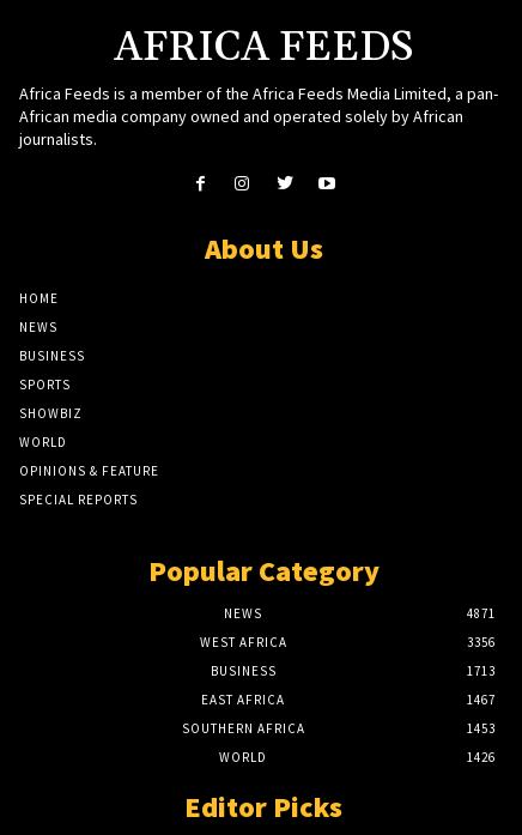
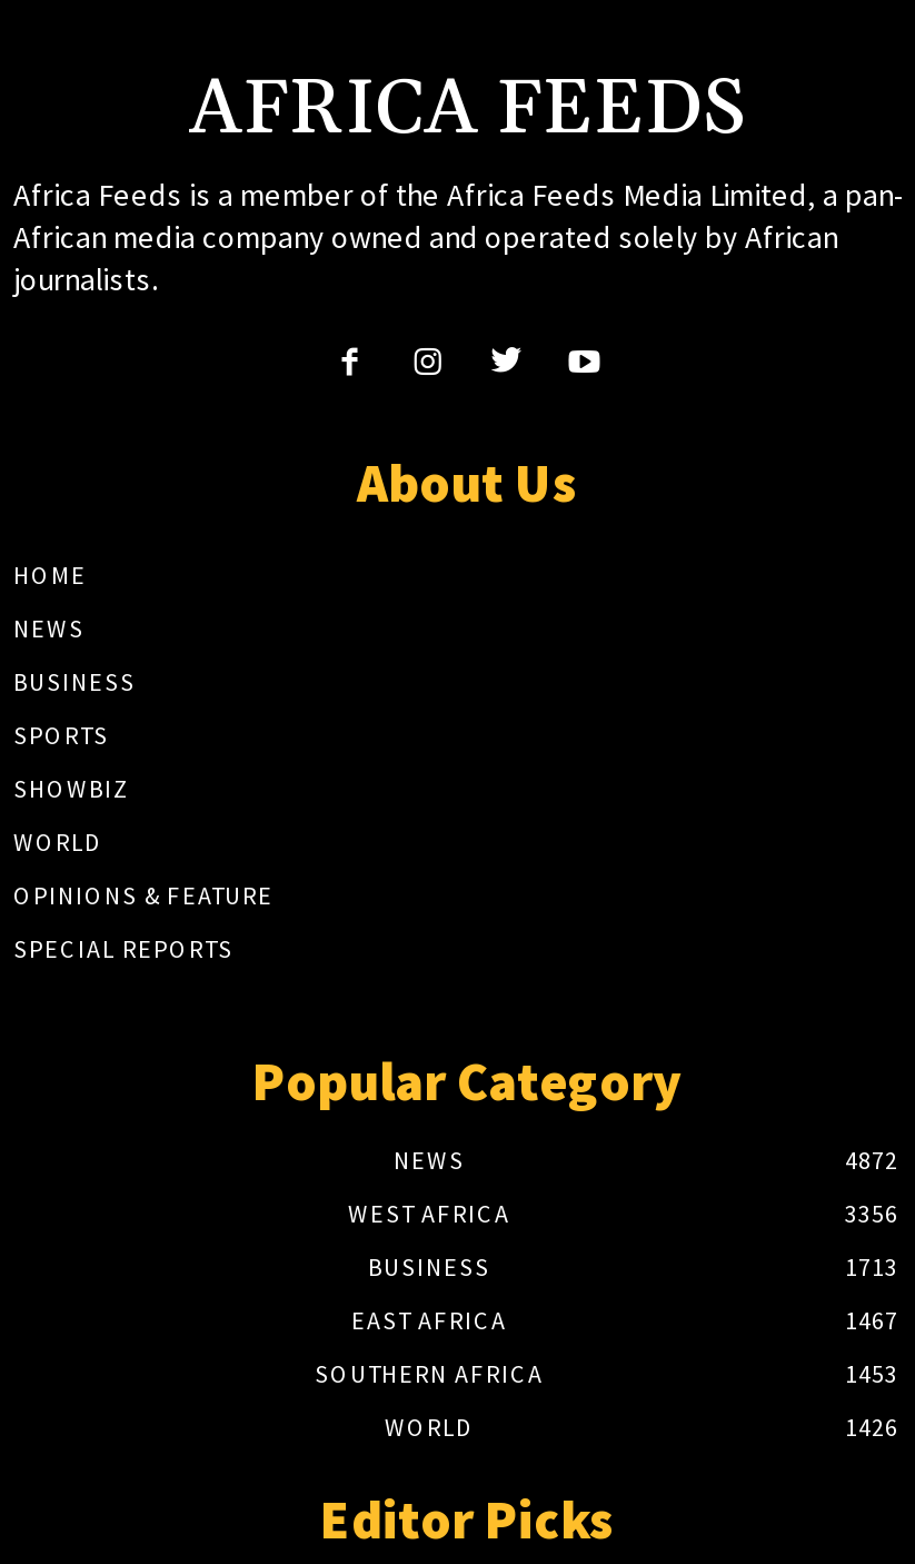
[467,605,496,622] 4871 -> [845,1144,898,1175] 4872

